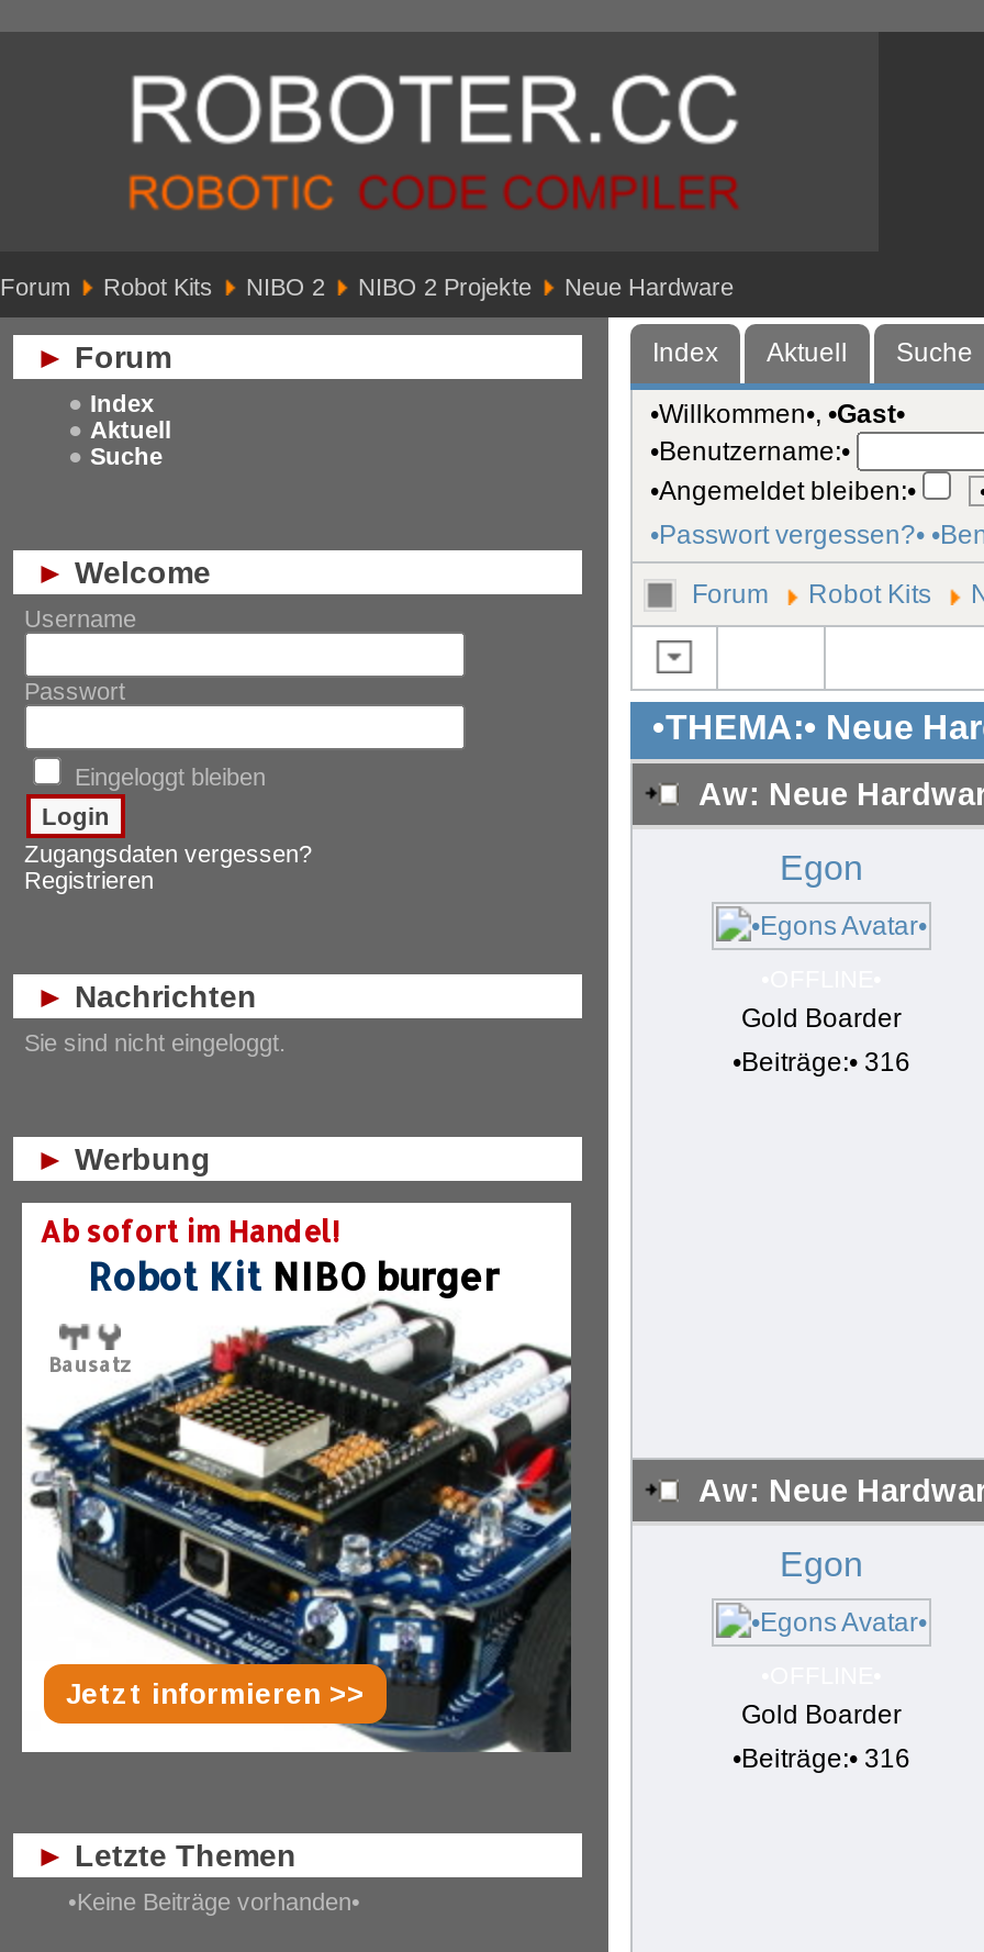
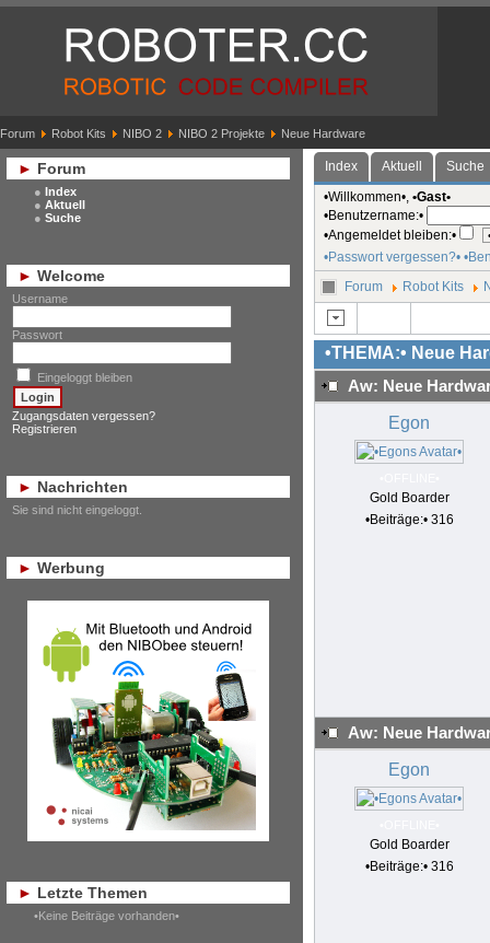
[20,1201,573,1754] [image] -> [11,590,284,842] [image]

